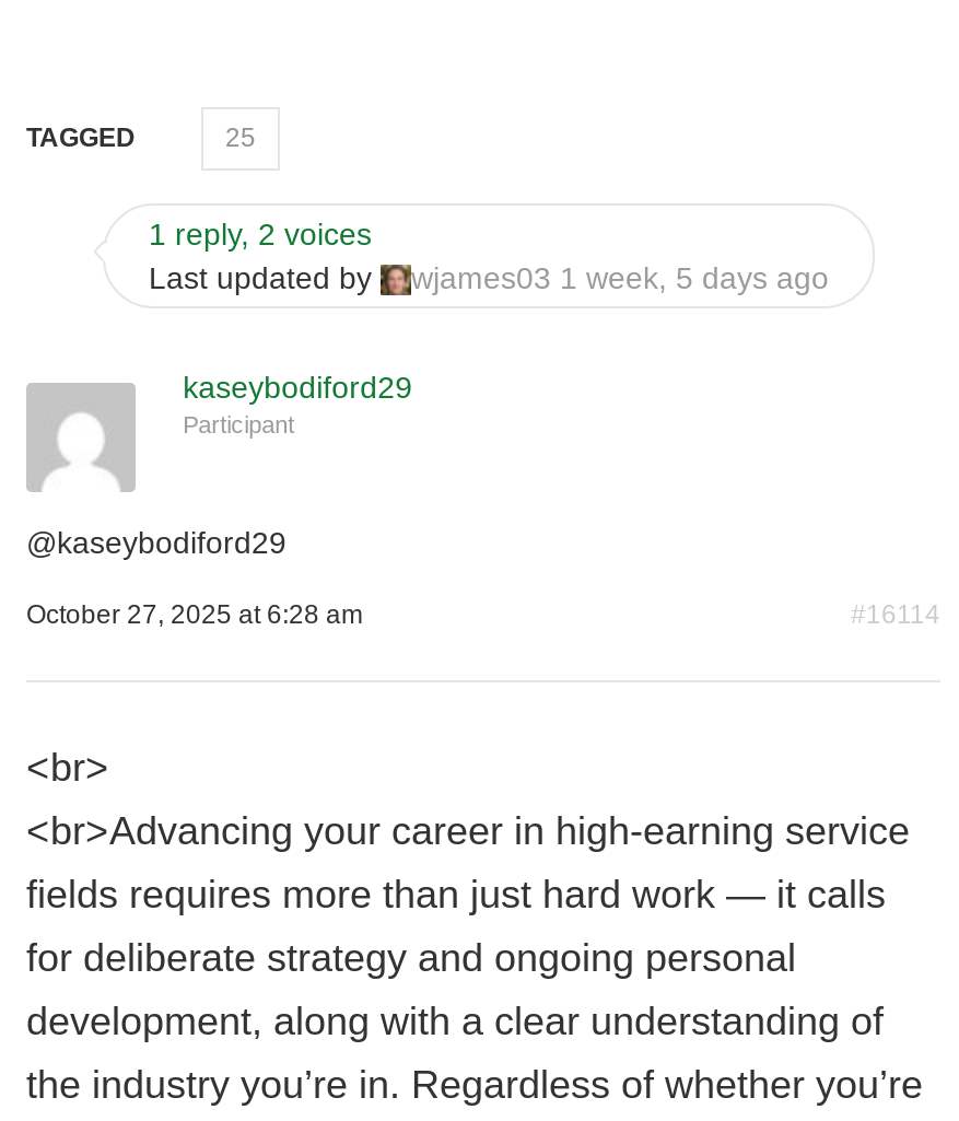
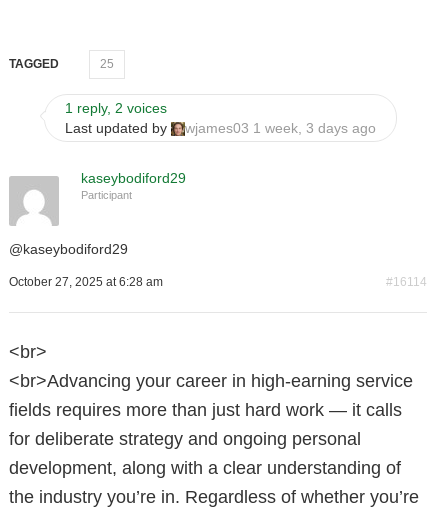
[411,260,829,295] wjames03 1 week, 5 days ago -> [185,120,376,136] wjames03 1 week, 3 days ago

